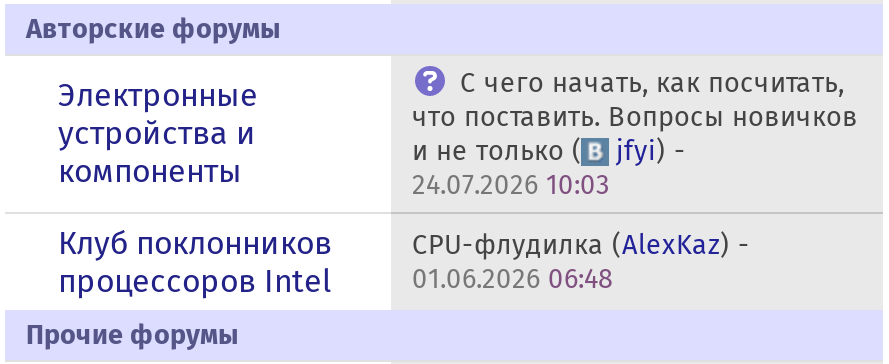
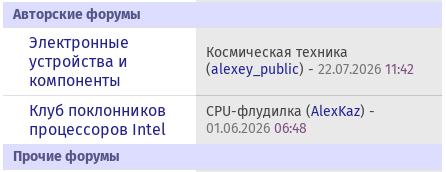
[412,66,858,202] С чего начать, как посчитать, | что поставить. Вопросы новичков | и не только ( | jfyi) - | 24.07.2026 10:03 -> [206,44,414,78] Космическая техника | (alexey_public) - 22.07.2026 11:42

